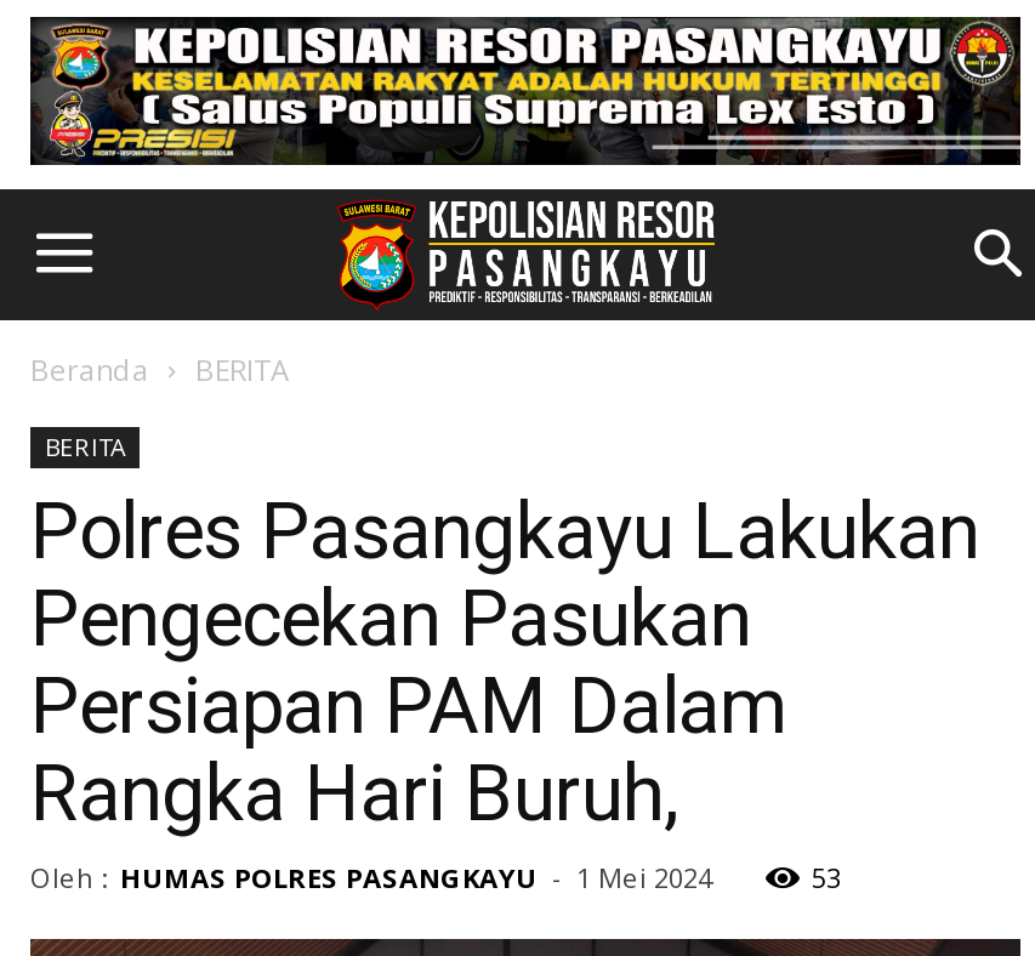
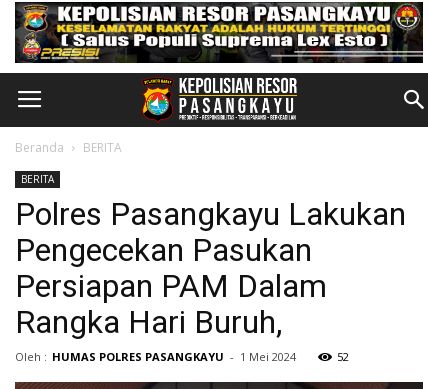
[812,859,841,895] 53 -> [337,349,349,364] 52

